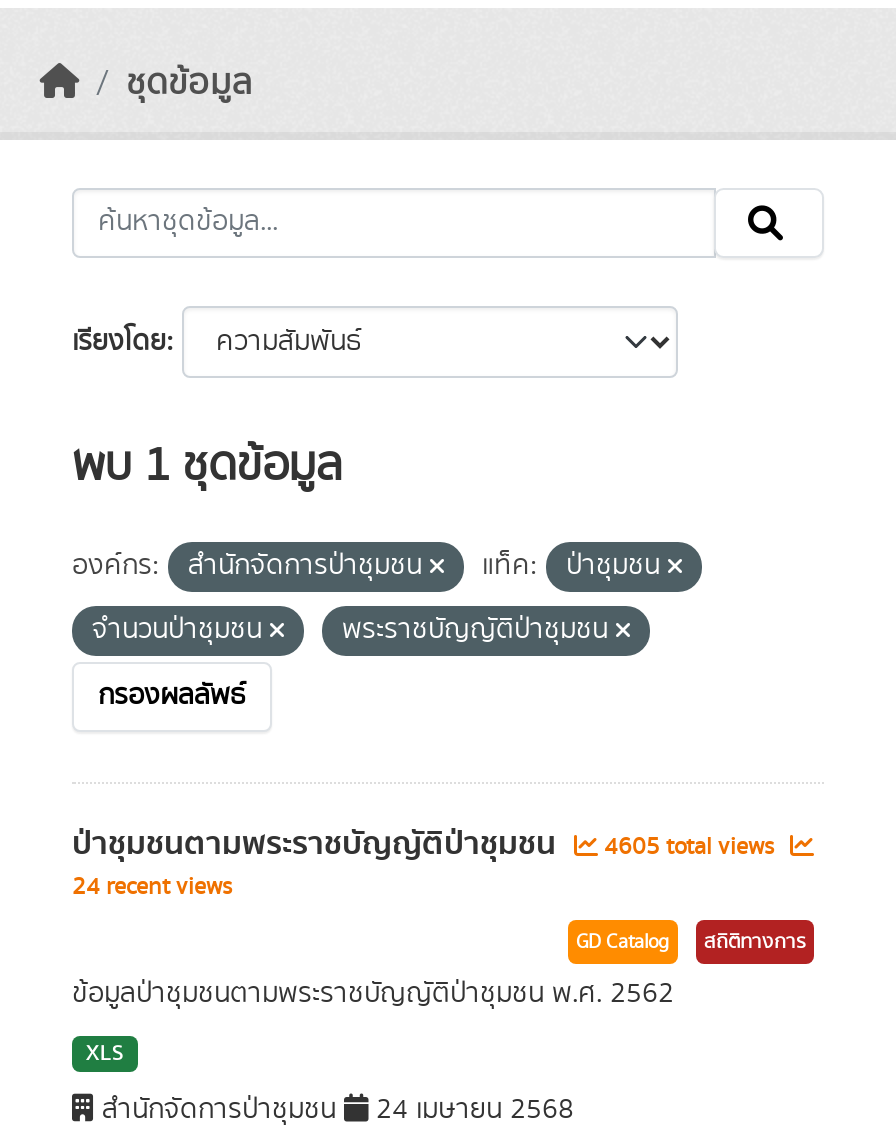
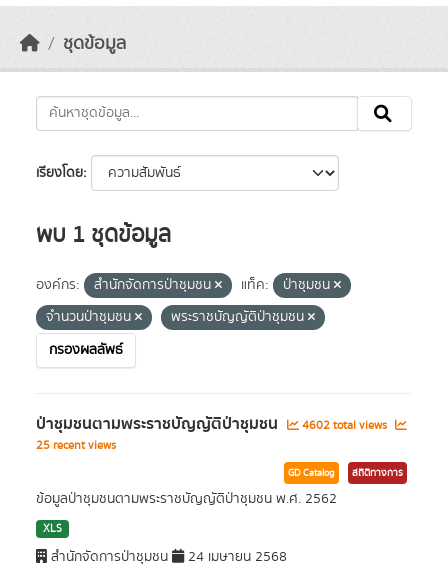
[72,818,780,870] ป่าชุมชนตามพระราชบัญญัติป่าชุมชน 4605 total views -> [36,411,390,437] ป่าชุมชนตามพระราชบัญญัติป่าชุมชน 4602 total views
[72,870,232,904] 24 recent views -> [36,437,116,454] 25 recent views

